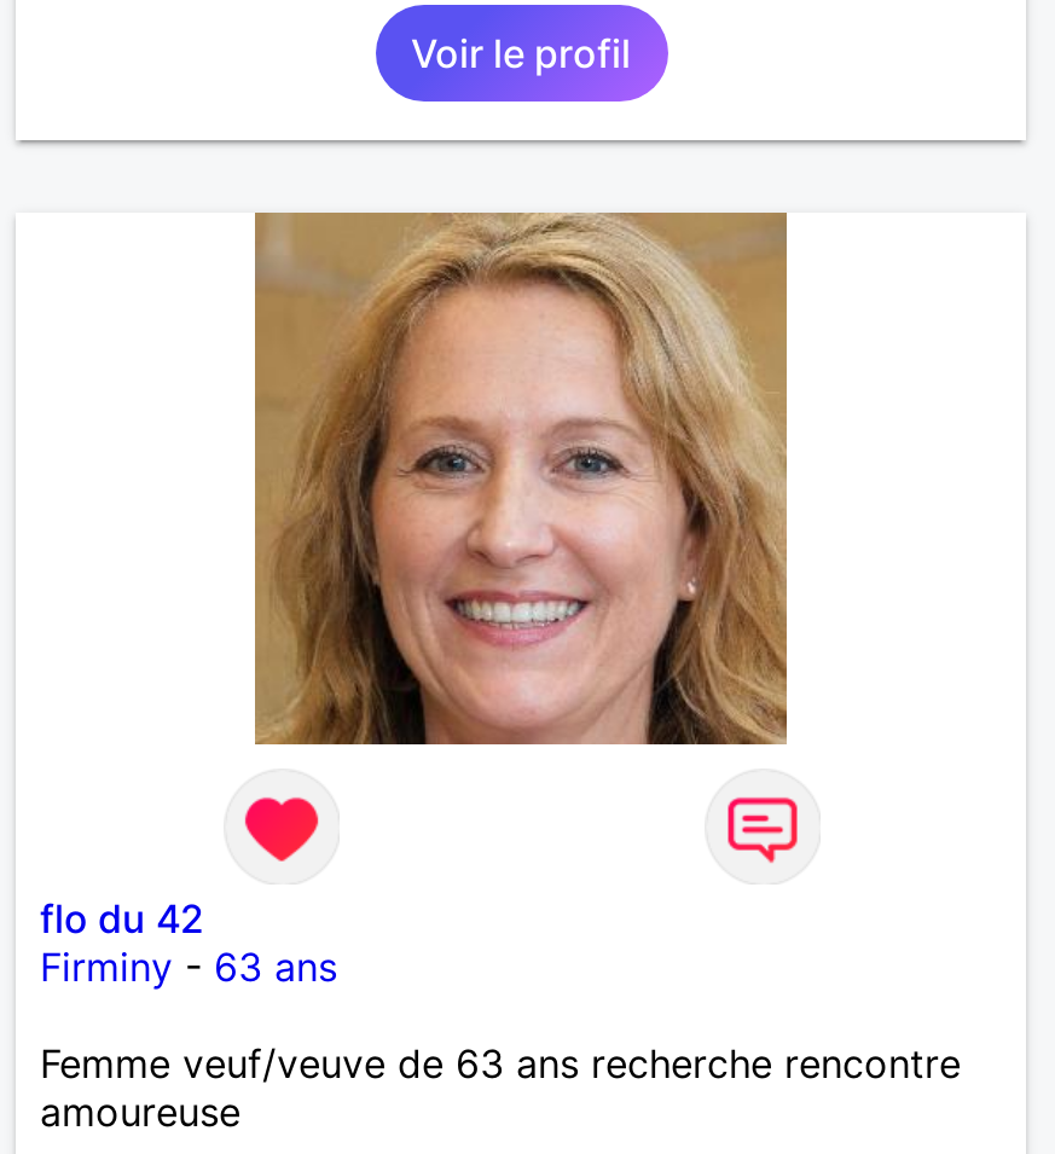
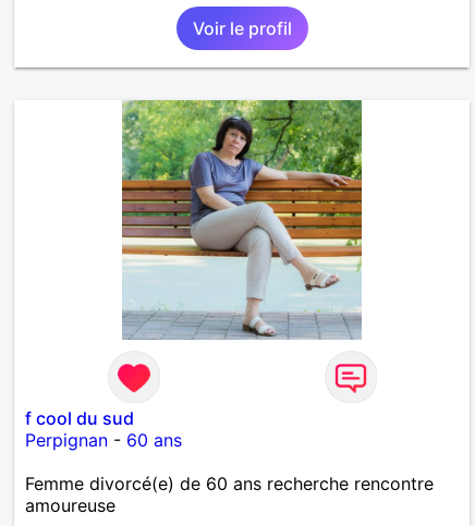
[253,210,789,747] [image] -> [121,99,363,340] [image]
[40,894,337,991] flo du 42 | Firminy - 63 ans -> [25,407,182,451] f cool du sud | Perpignan - 60 ans
[40,1039,961,1087] Femme veuf/veuve de 63 ans recherche rencontre -> [25,473,434,494] Femme divorcé(e) de 60 ans recherche rencontre

